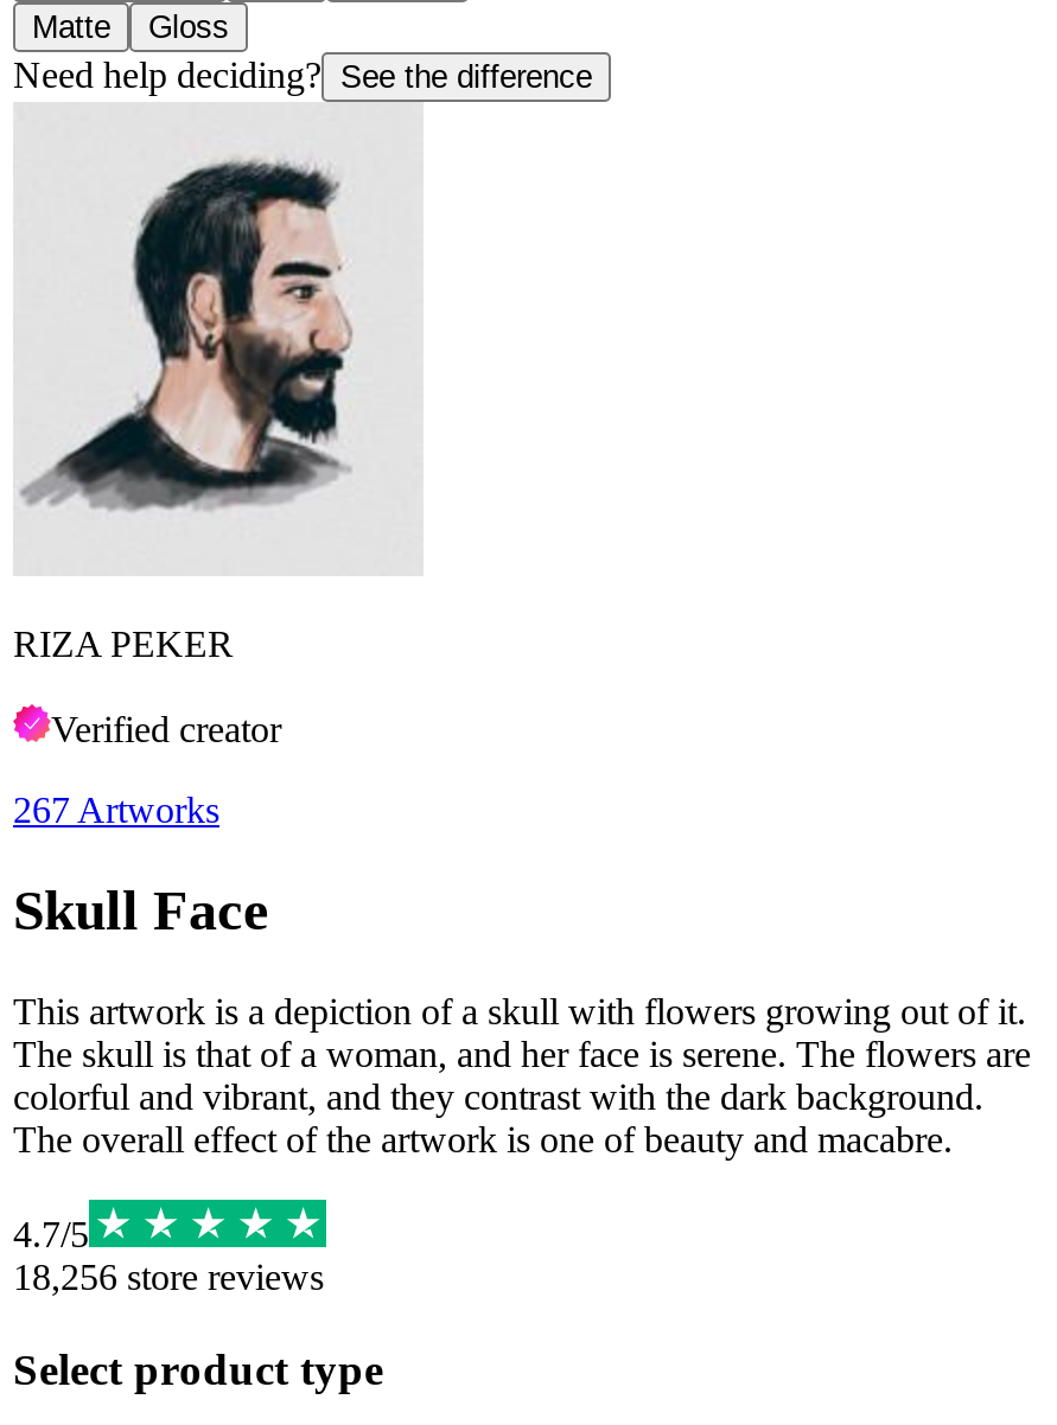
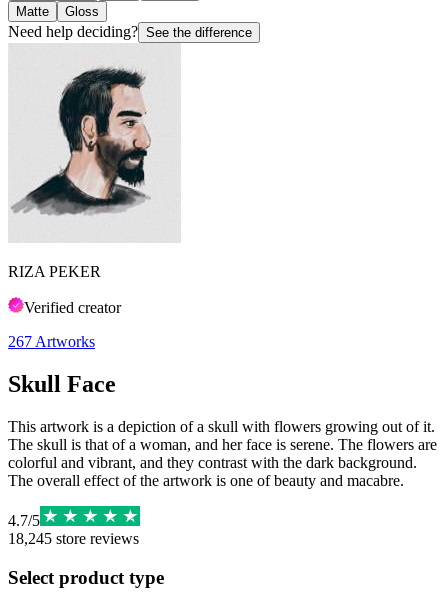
[13,1256,324,1296] 18,256 store reviews -> [8,530,139,547] 18,245 store reviews

